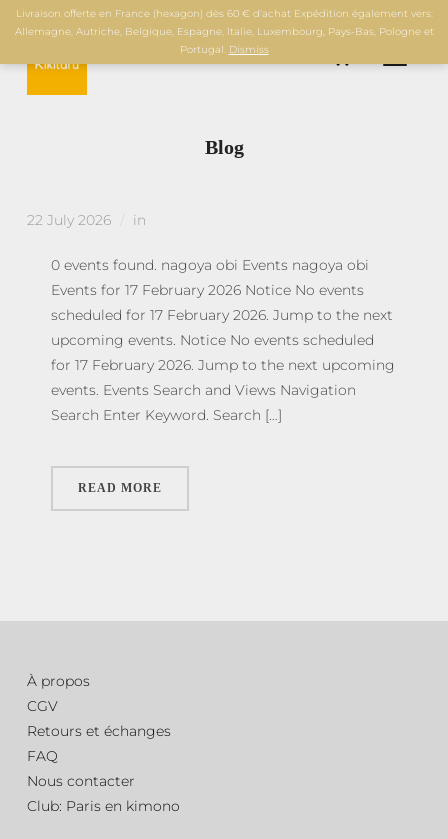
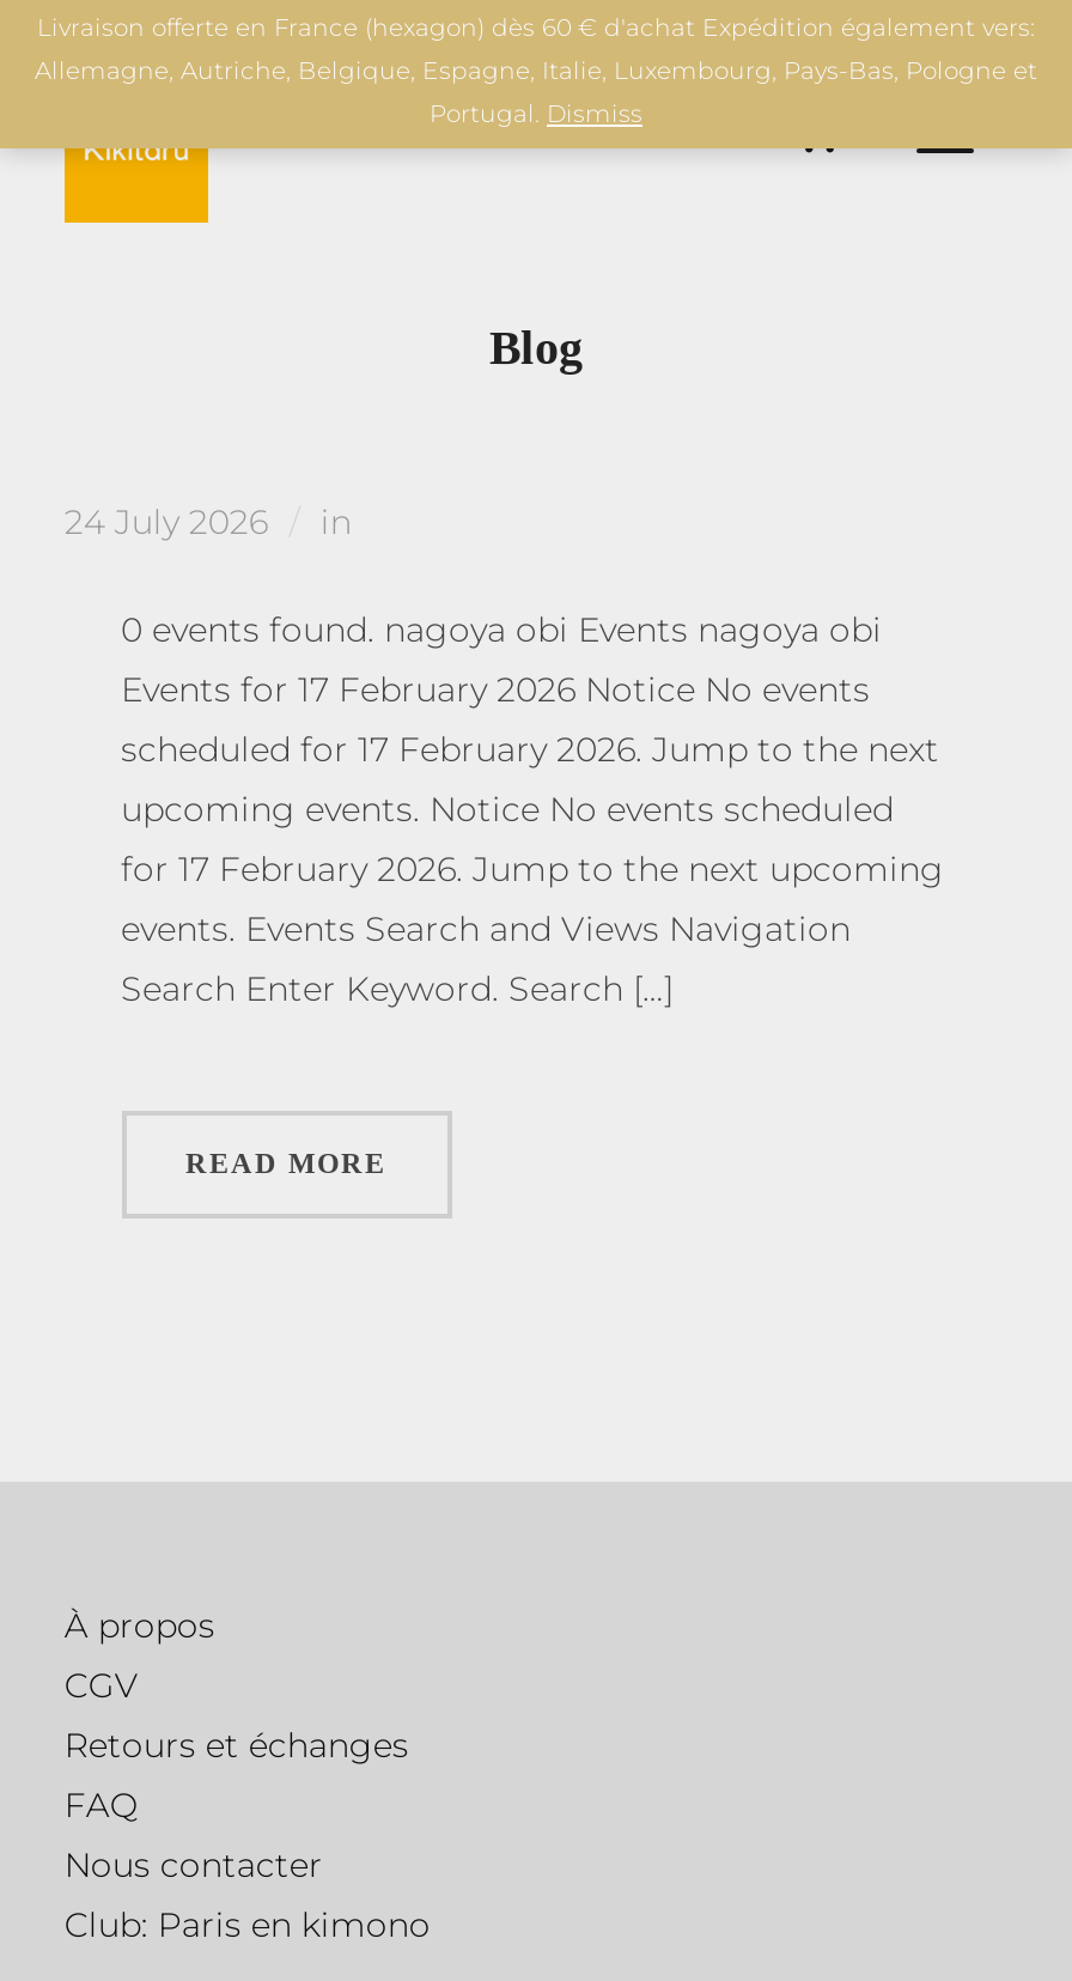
[27,211,146,229] 22 July 2026 in -> [64,500,352,543] 24 July 2026 in

